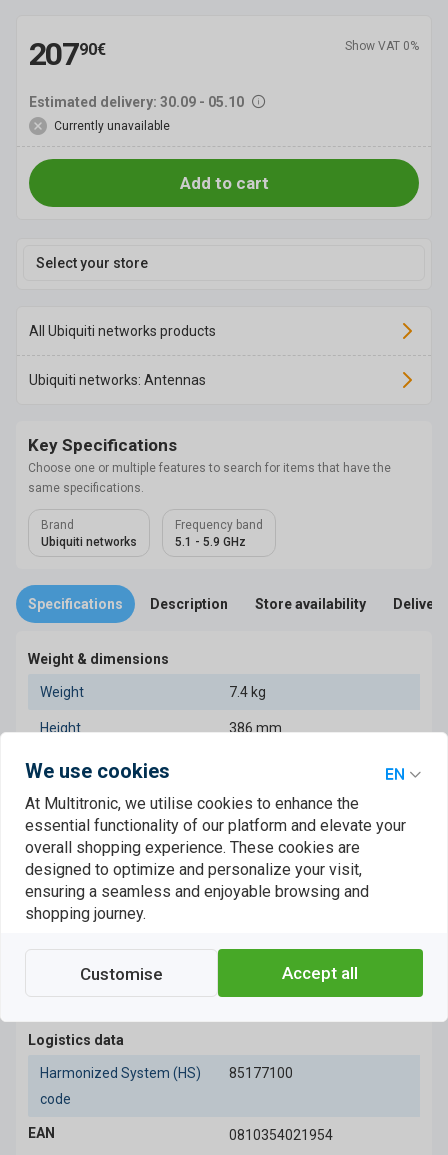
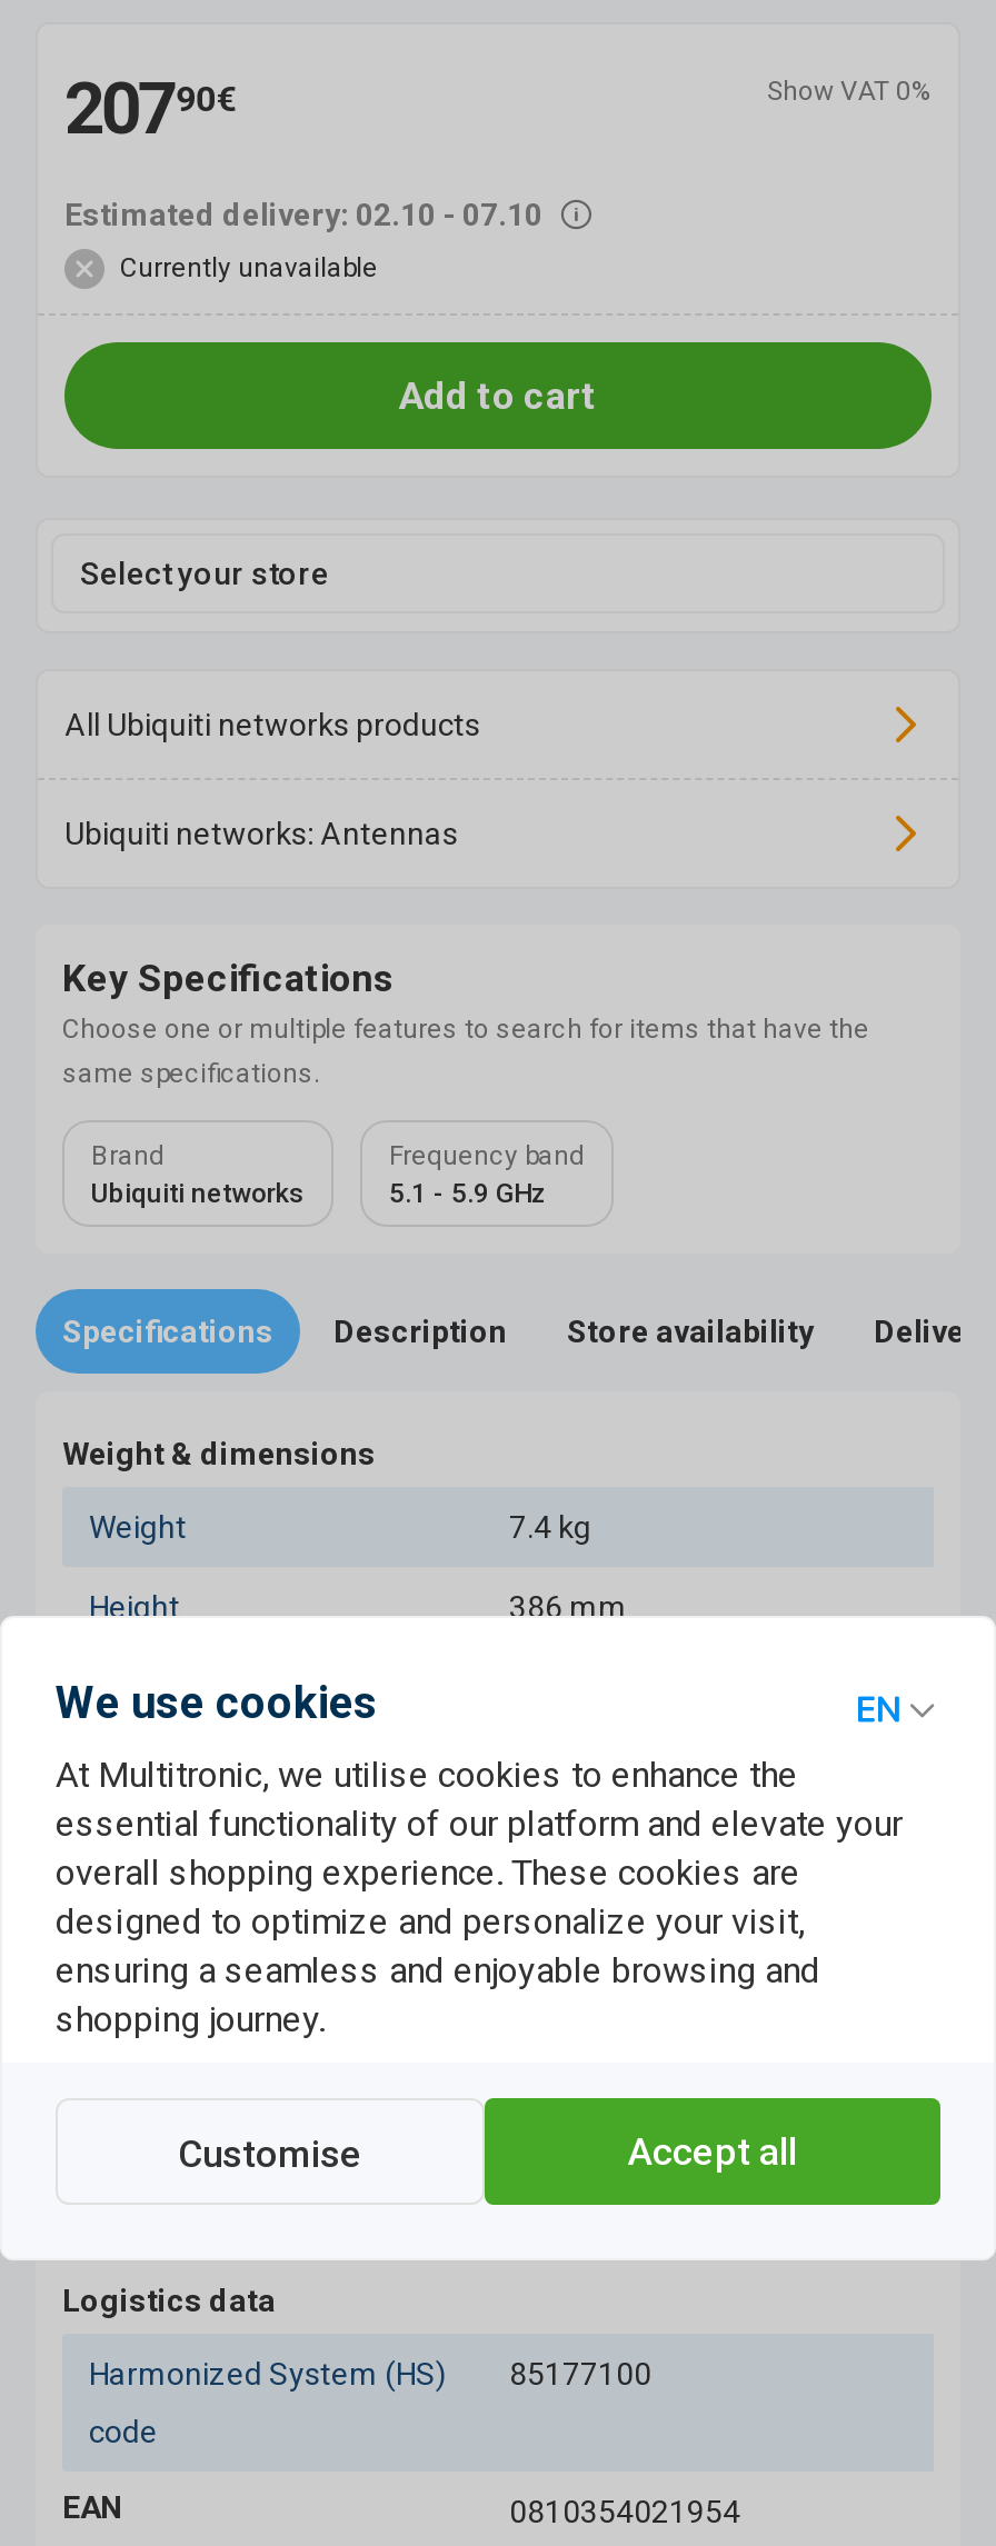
[29,94,244,110] Estimated delivery: 30.09 - 05.10 -> [64,197,542,233] Estimated delivery: 02.10 - 07.10

